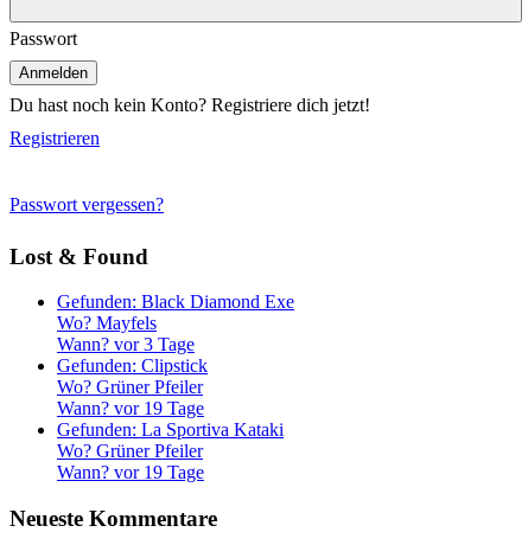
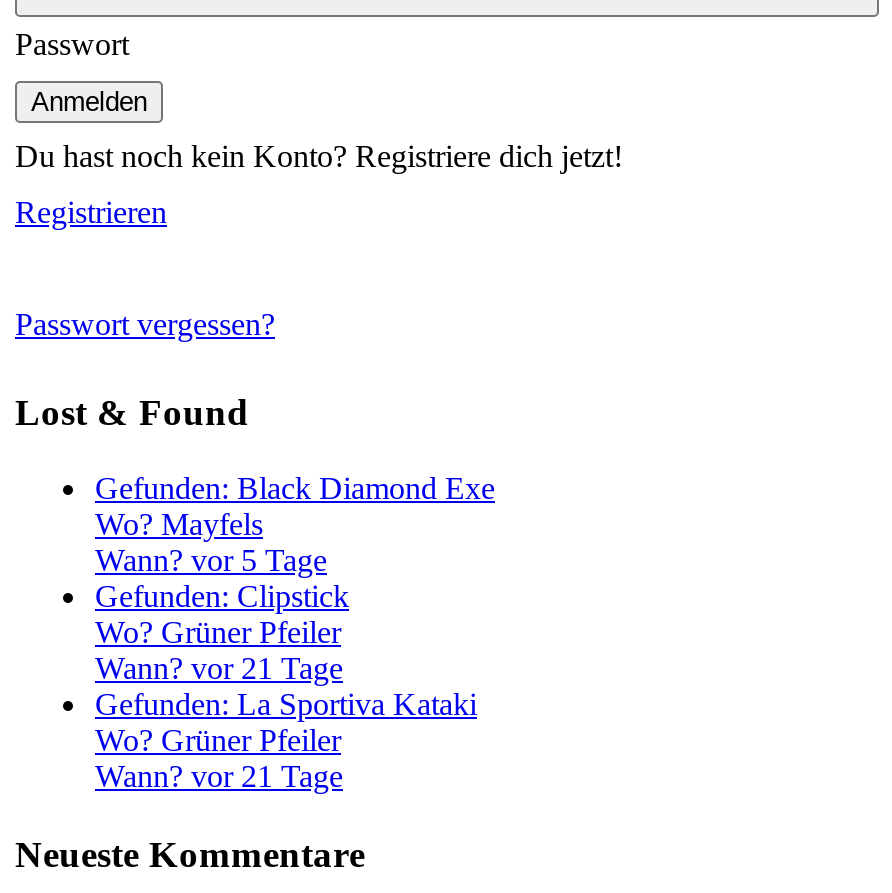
[57,334,195,354] Wann? vor 3 Tage -> [95,543,327,577] Wann? vor 5 Tage
[57,398,204,418] Wann? vor 19 Tage -> [95,651,343,685] Wann? vor 21 Tage
[57,462,204,482] Wann? vor 19 Tage -> [95,759,343,793] Wann? vor 21 Tage

